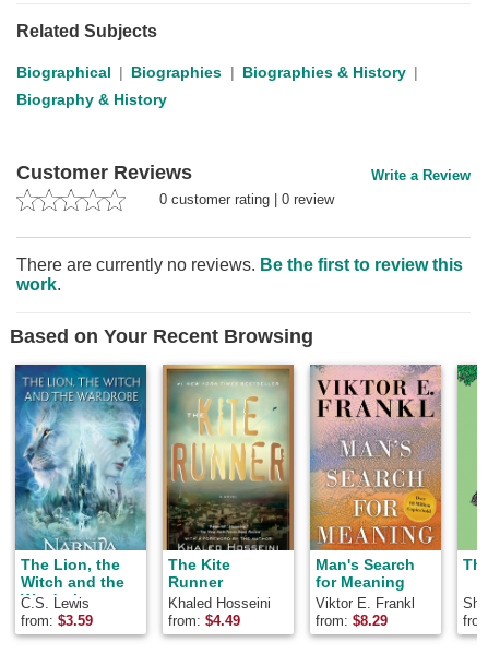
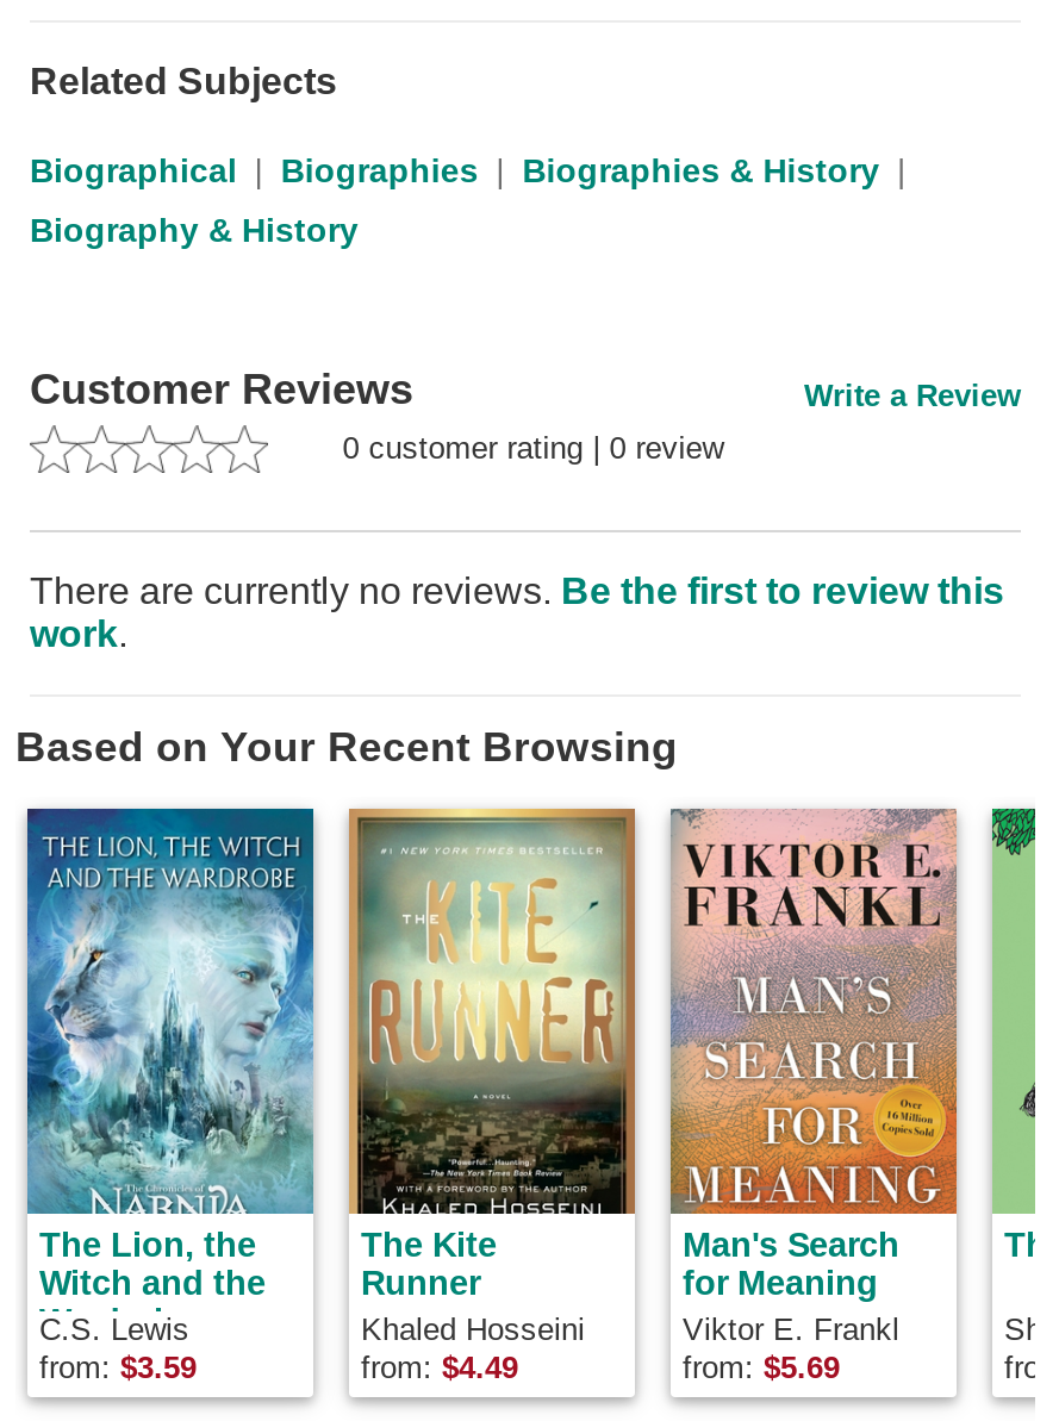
[316,612,388,629] from: $8.29 -> [683,1349,840,1385] from: $5.69

